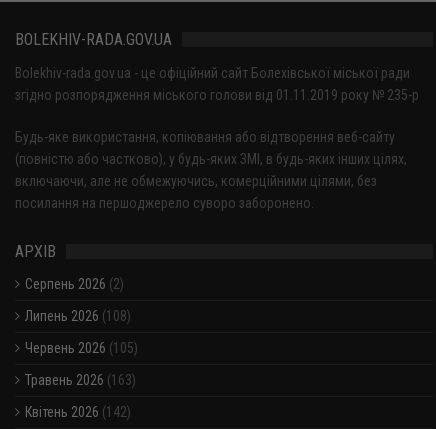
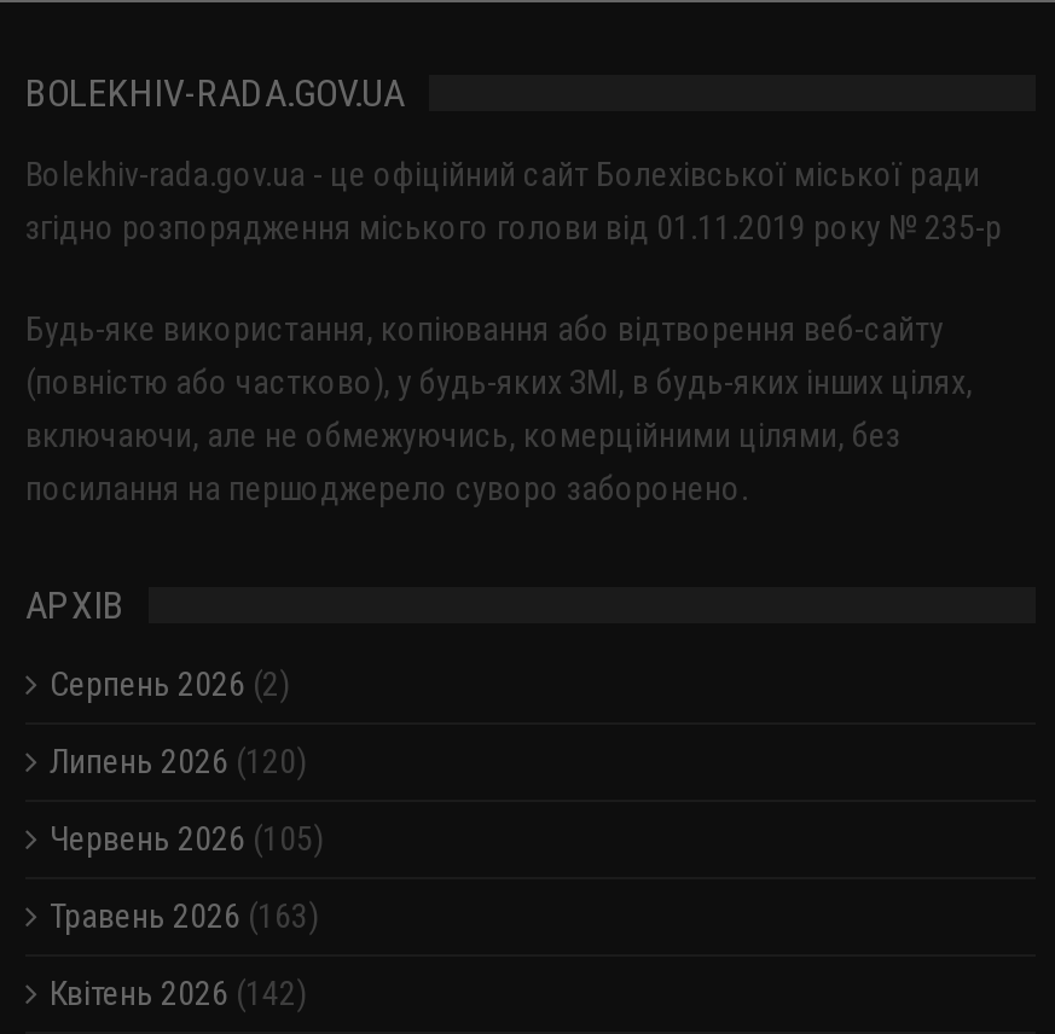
[25,308,131,324] Липень 2026 (108) -> [50,743,306,782] Липень 2026 (120)

